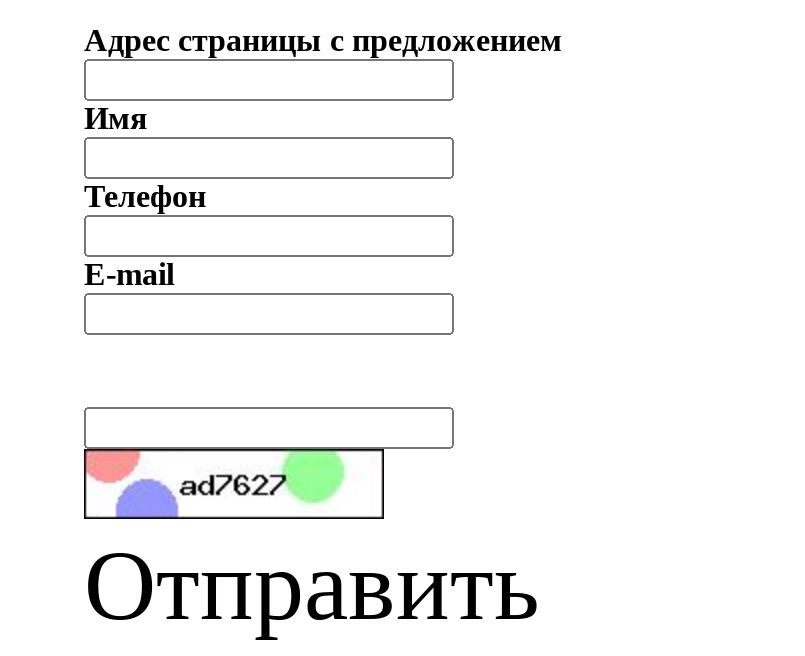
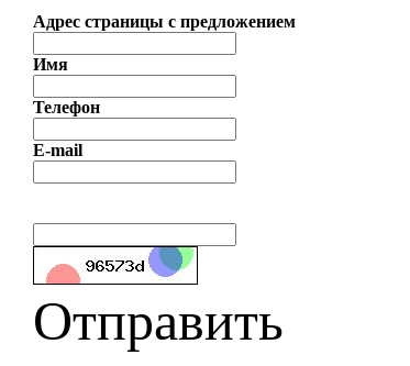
[84,449,378,519] [image] -> [33,246,193,285] [image]

